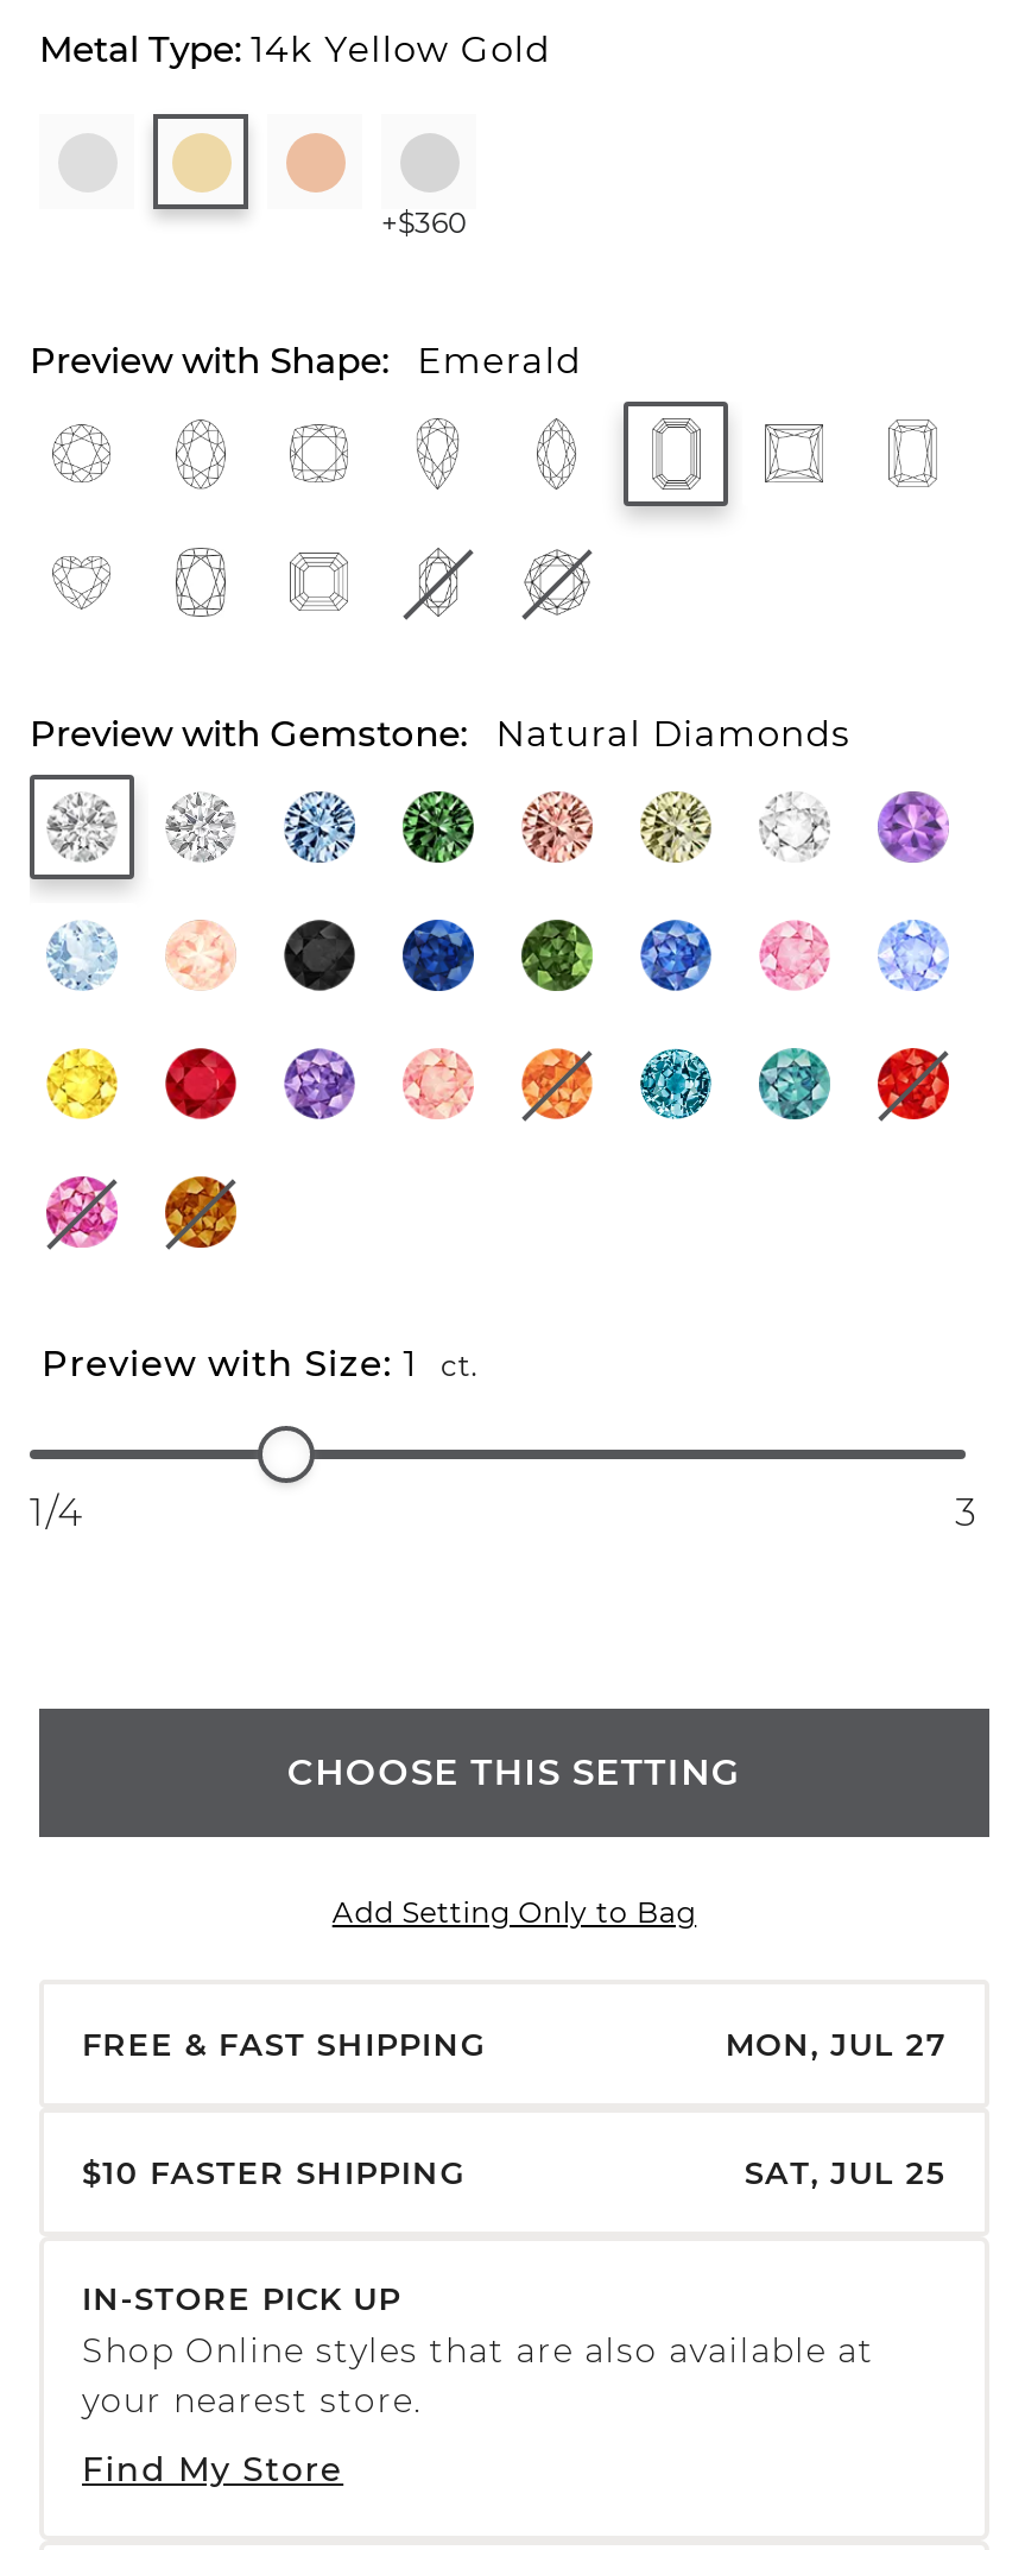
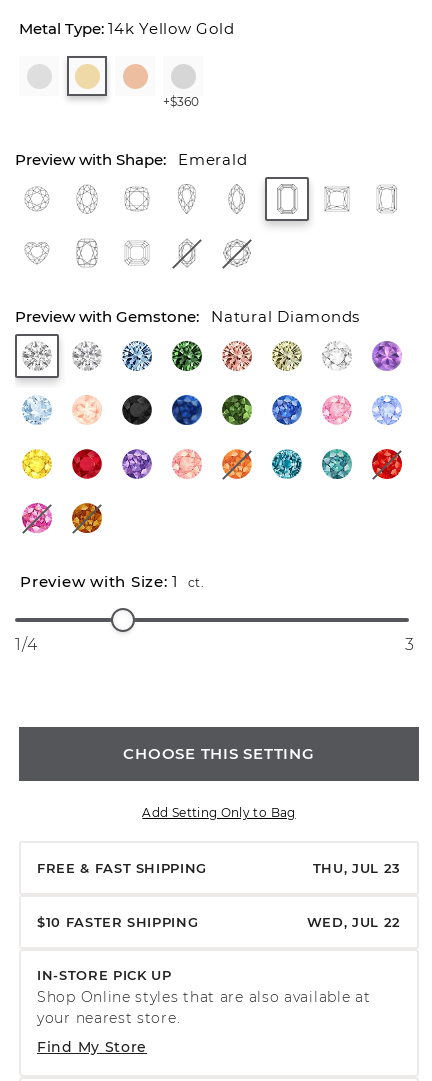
[725,2024,947,2062] MON, JUL 27 -> [313,860,401,876] THU, JUL 23
[744,2153,947,2191] SAT, JUL 25 -> [307,914,401,930] WED, JUL 22

